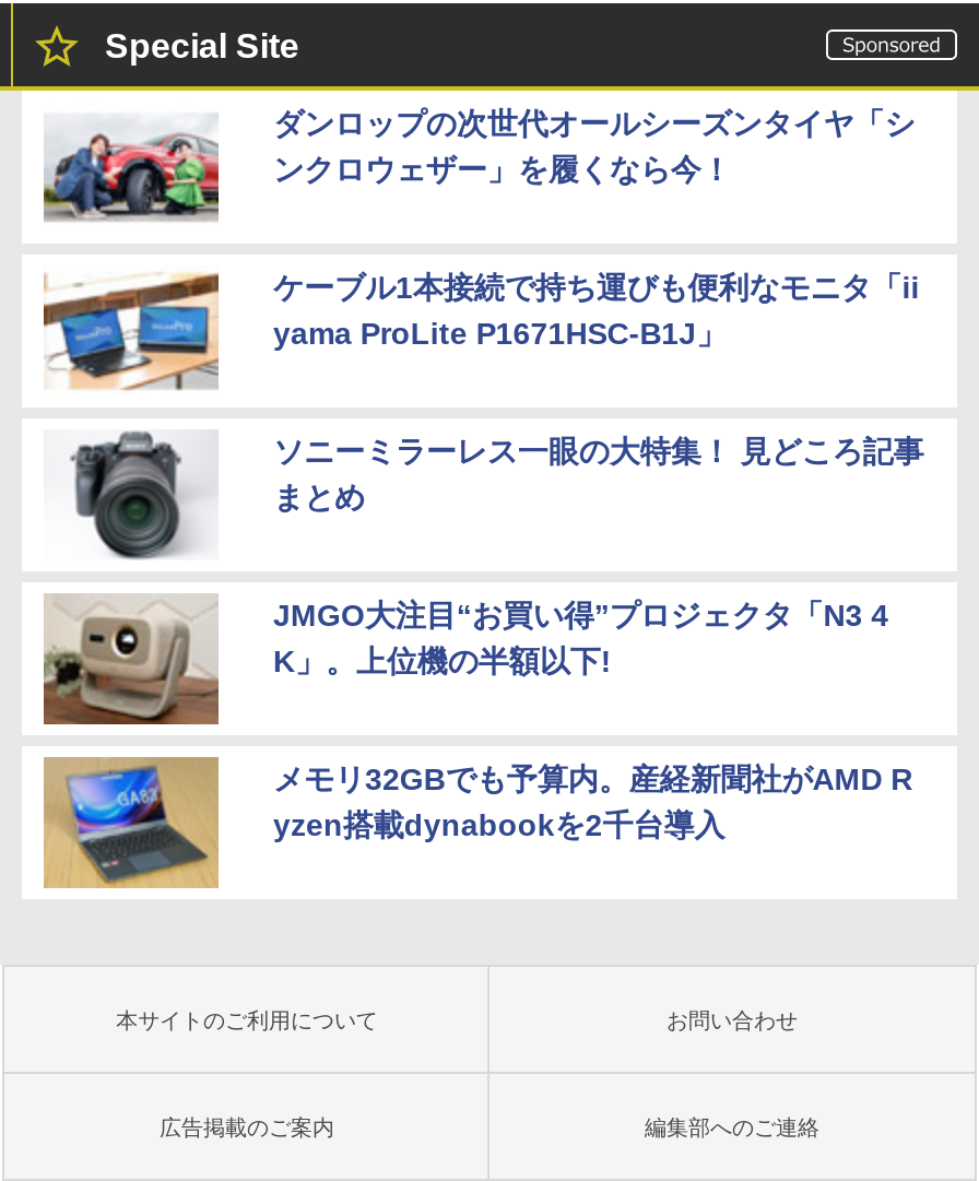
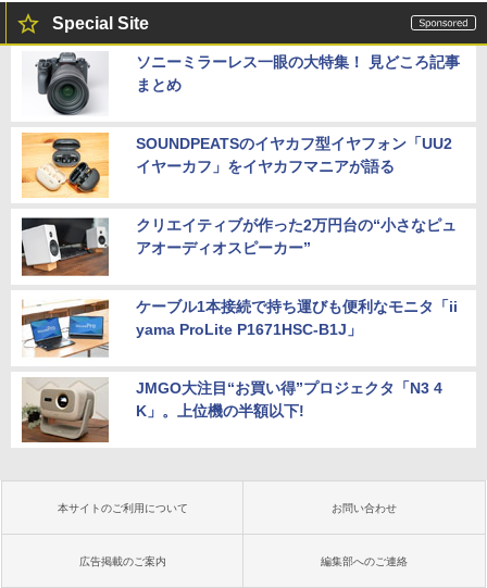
[273,106,915,186] ダンロップの次世代オールシーズンタイヤ「シ | ンクロウェザー」を履くなら今！ -> none
[42,121,221,222] [image] -> [21,132,110,198] [image]
moved [42,269,919,397] -> [21,298,457,359]: [image] | ケーブル1本接続で持ち運びも便利なモニタ「ii | yama ProLite P1671HSC-B1J」
moved [68,429,924,563] -> [34,51,459,117]: [image] | ソニーミラーレス一眼の大特集！ 見どころ記事 | まとめ
none -> [136,135,456,256] SOUNDPEATSのイヤカフ型イヤフォン「UU2 | イヤーカフ」をイヤカフマニアが語る | クリエイティブが作った2万円台の“小さなピュ | アオーディオスピーカー”
moved [39,595,889,727] -> [20,378,442,443]: [image] | JMGO大注目“お買い得”プロジェクタ「N3 4 | K」。上位機の半額以下!
[42,757,219,890] [image] -> [21,216,110,277] [image]
[273,761,913,842] メモリ32GBでも予算内。産経新聞社がAMD R | yzen搭載dynabookを2千台導入 -> none

